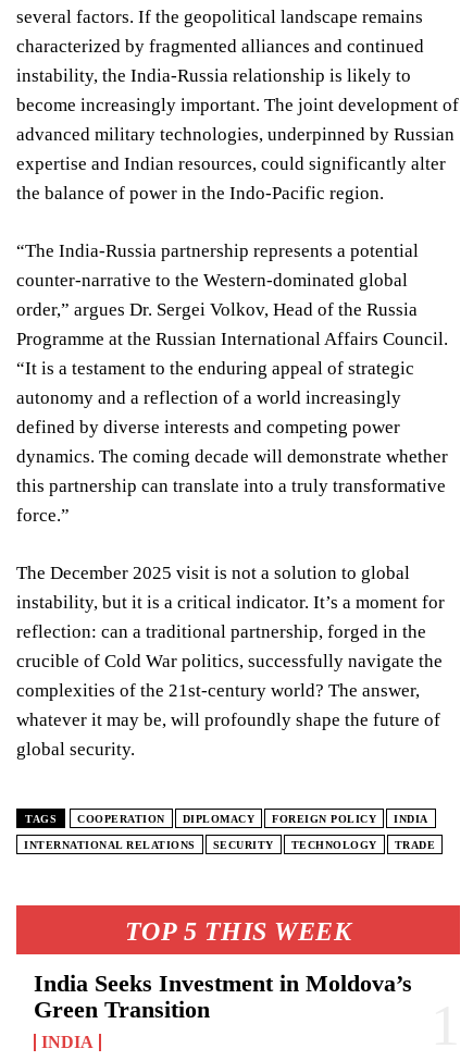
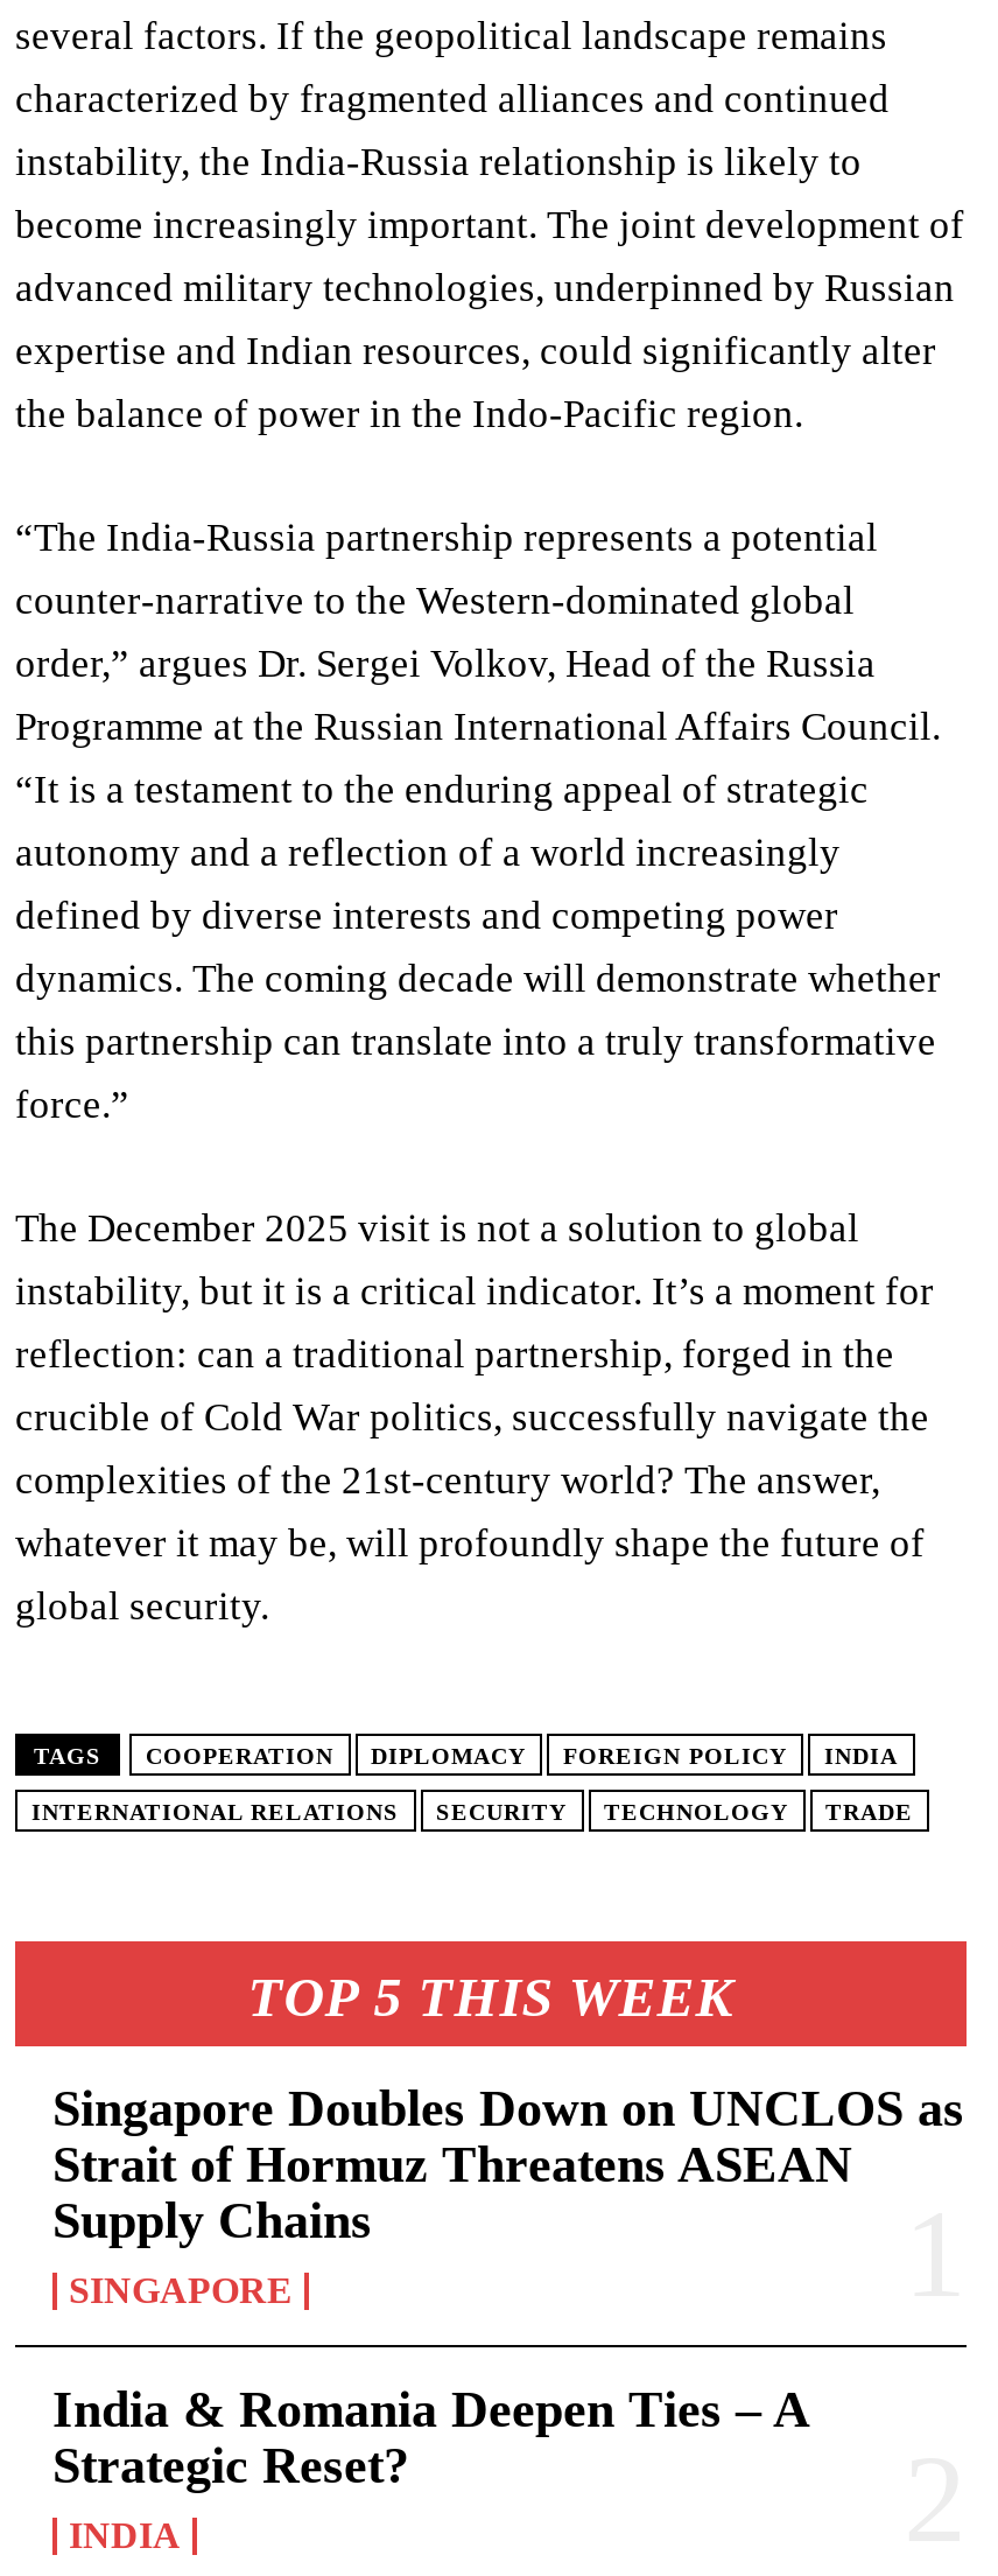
[34,969,412,1022] India Seeks Investment in Moldova’s | Green Transition -> [52,2078,964,2493] Singapore Doubles Down on UNCLOS as | Strait of Hormuz Threatens ASEAN | Supply Chains | SINGAPORE | India & Romania Deepen Ties – A | Strategic Reset?

